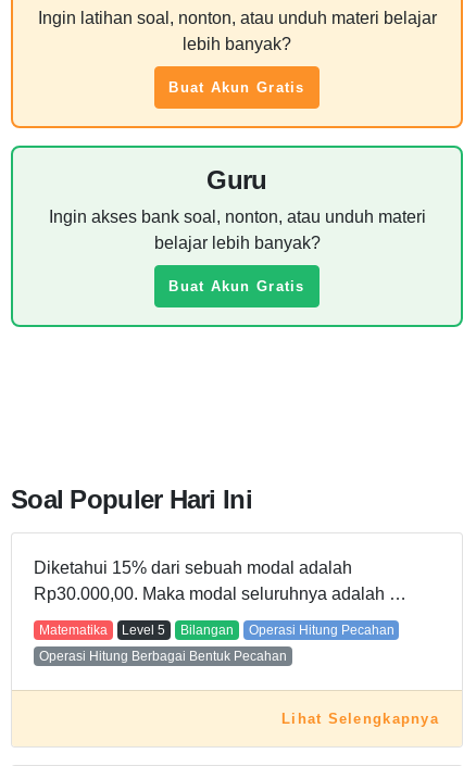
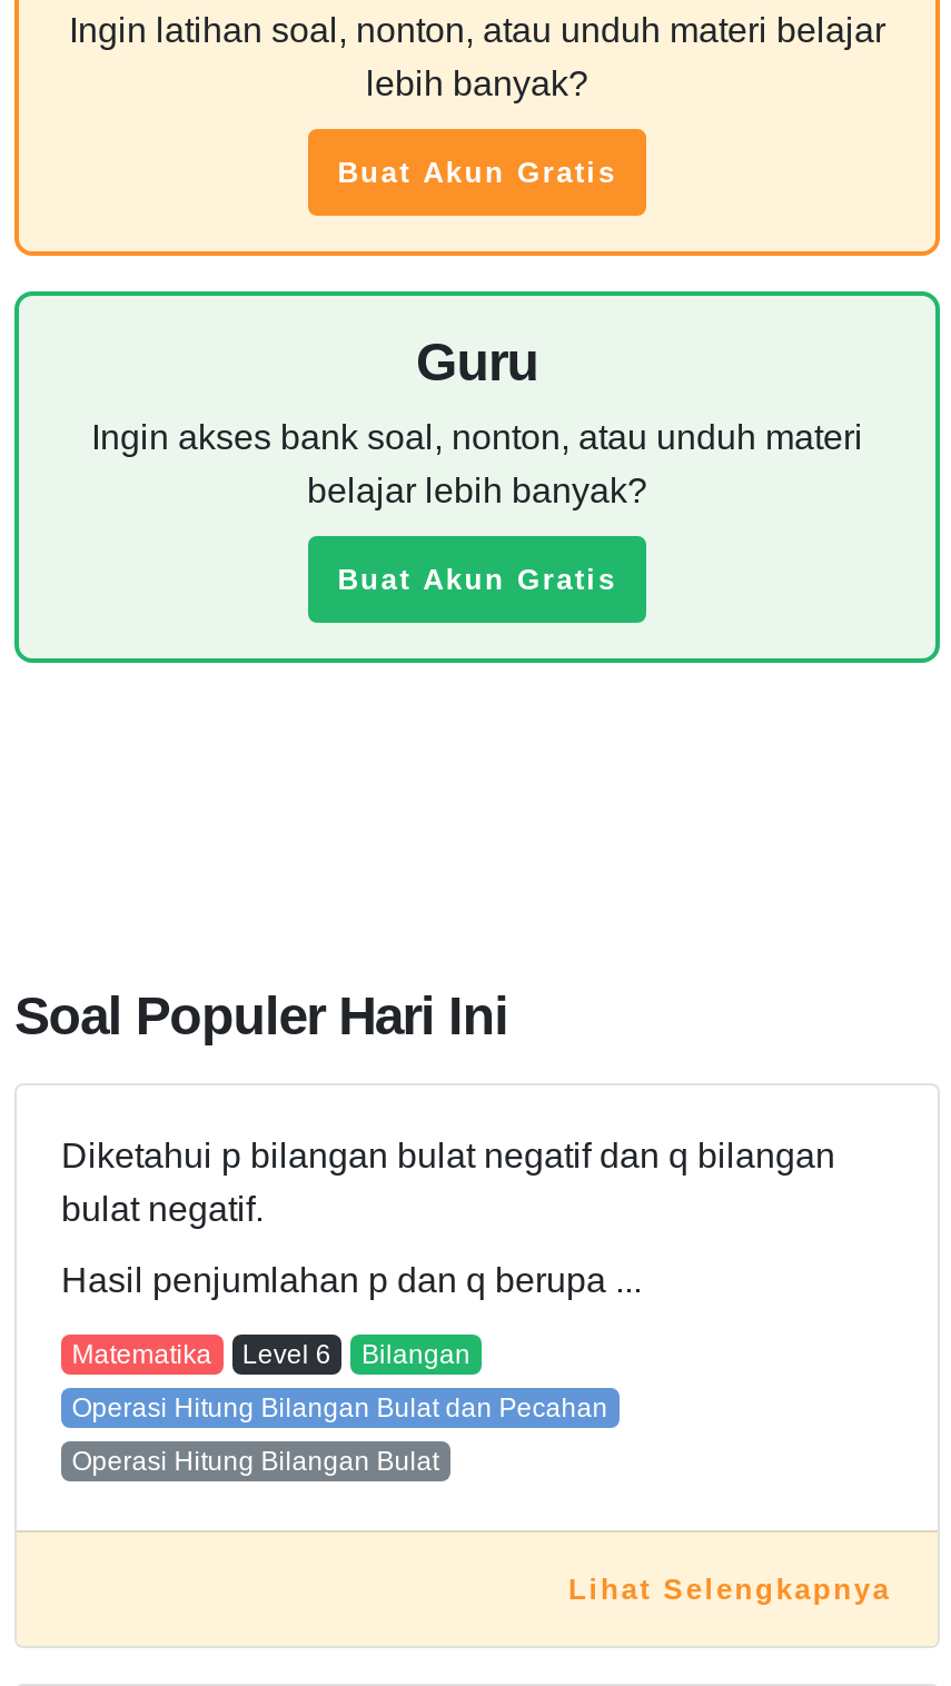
[34,558,406,603] Diketahui 15% dari sebuah modal adalah | Rp30.000,00. Maka modal seluruhnya adalah … -> [61,1137,835,1299] Diketahui p bilangan bulat negatif dan q bilangan | bulat negatif. | Hasil penjumlahan p dan q berupa ...
[122,623,166,638] Level 5 -> [242,1339,331,1370] Level 6
[248,623,394,638] Operasi Hitung Pecahan -> [72,1392,608,1424] Operasi Hitung Bilangan Bulat dan Pecahan
[39,649,287,664] Operasi Hitung Berbagai Bentuk Pecahan -> [72,1446,439,1477] Operasi Hitung Bilangan Bulat

